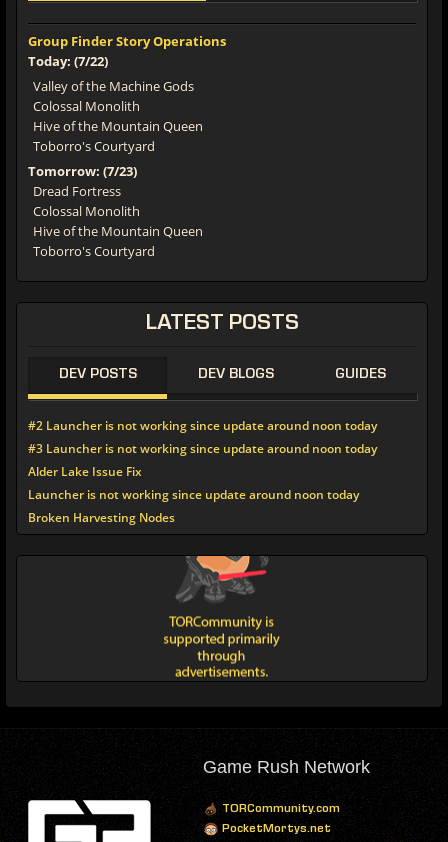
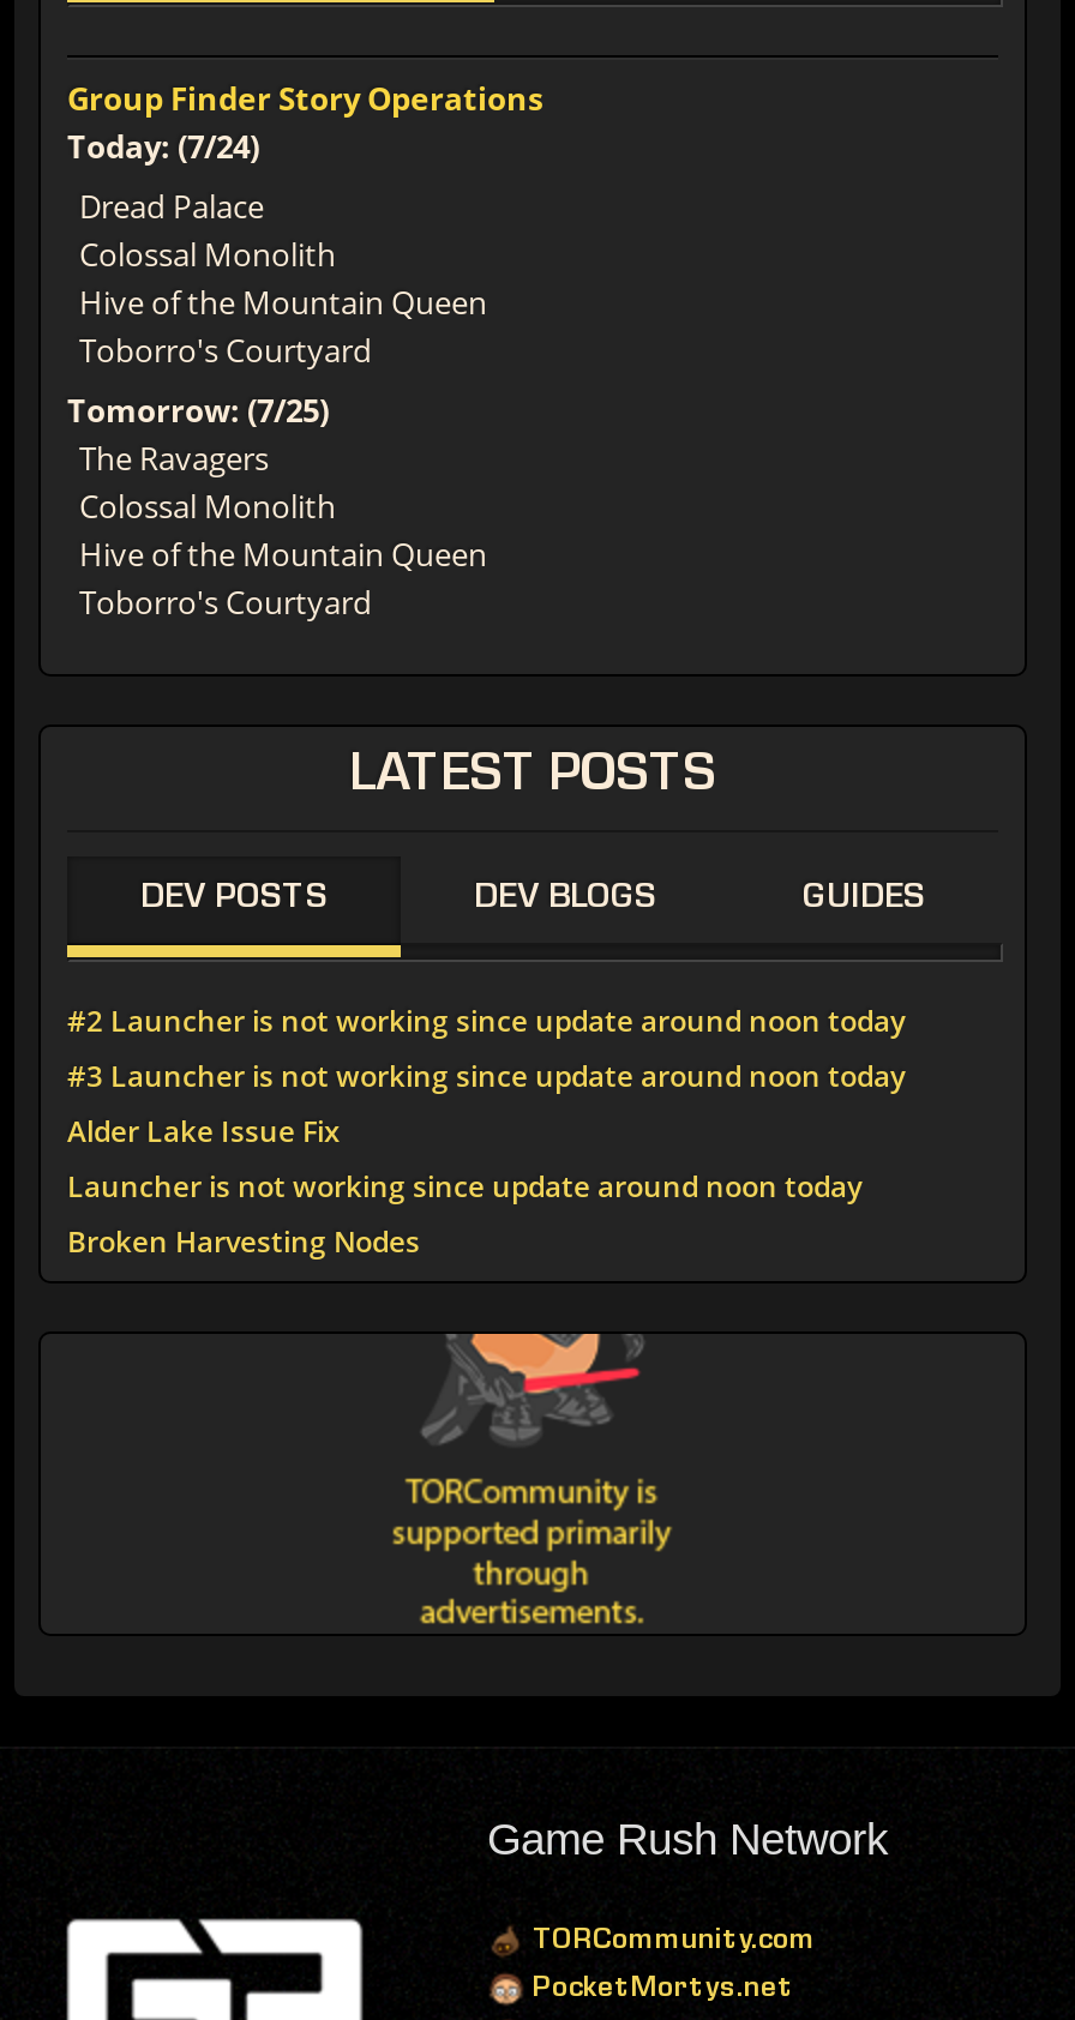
[28,52,194,95] Today: (7/22) | Valley of the Machine Gods -> [67,125,264,229] Today: (7/24) | Dread Palace
[28,162,137,200] Tomorrow: (7/23) | Dread Fortress -> [67,389,329,481] Tomorrow: (7/25) | The Ravagers

